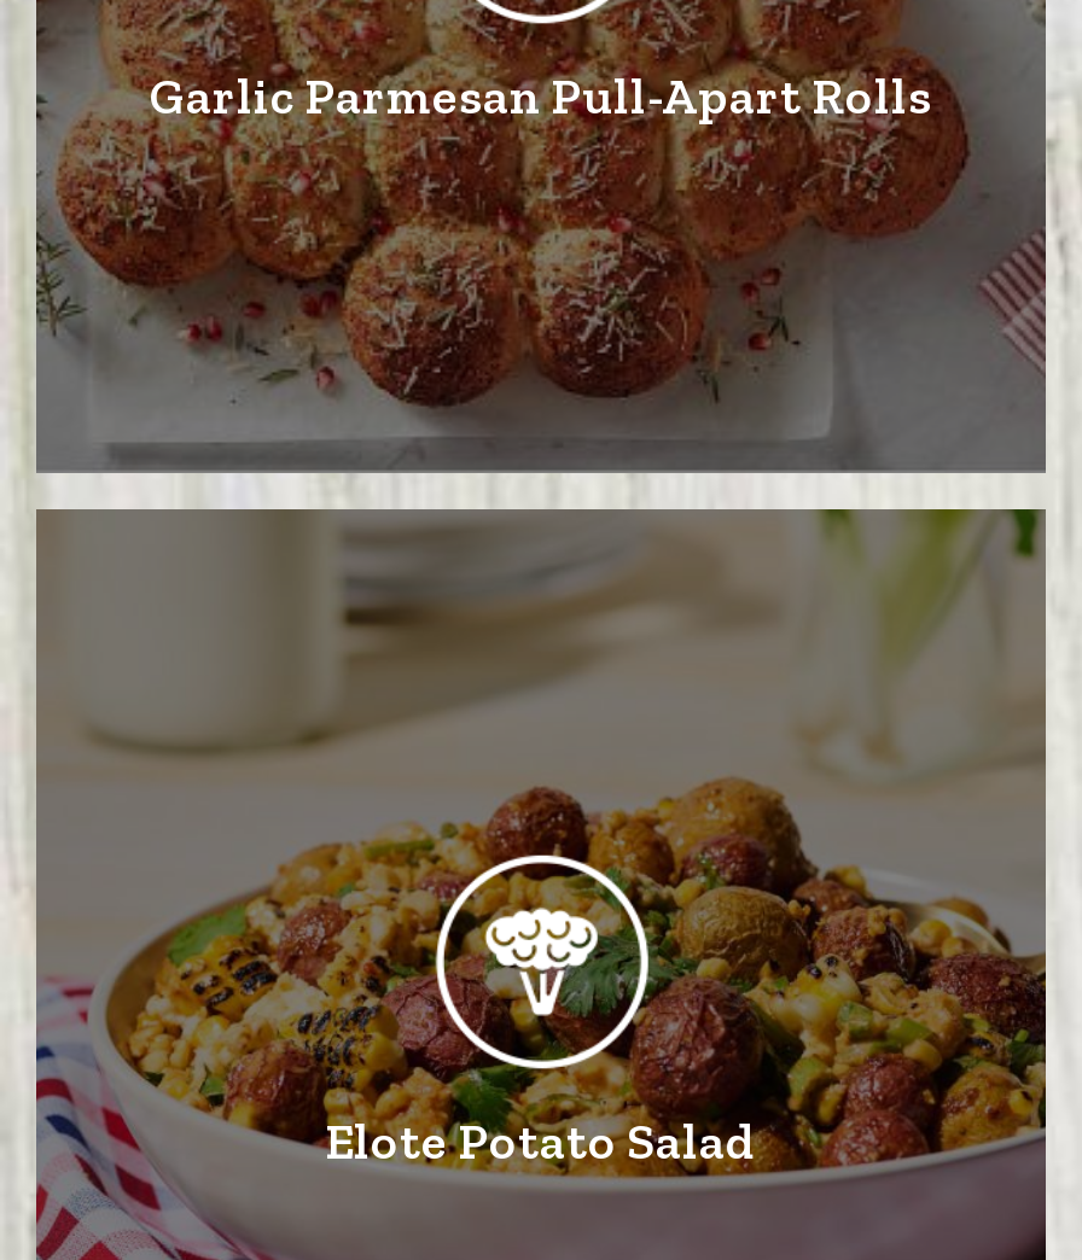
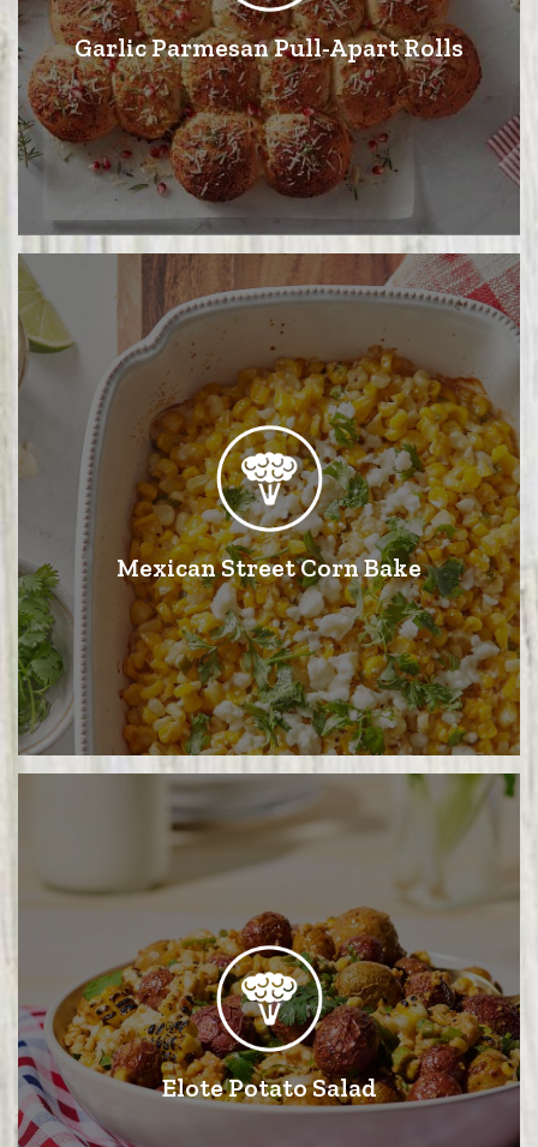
none -> [17,238,520,757] [image] | Mexican Street Corn Bake

